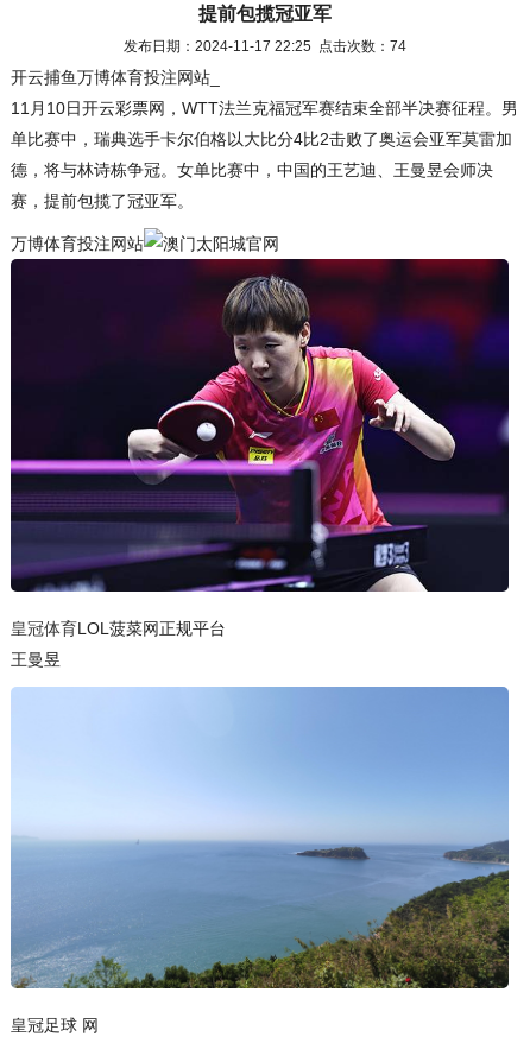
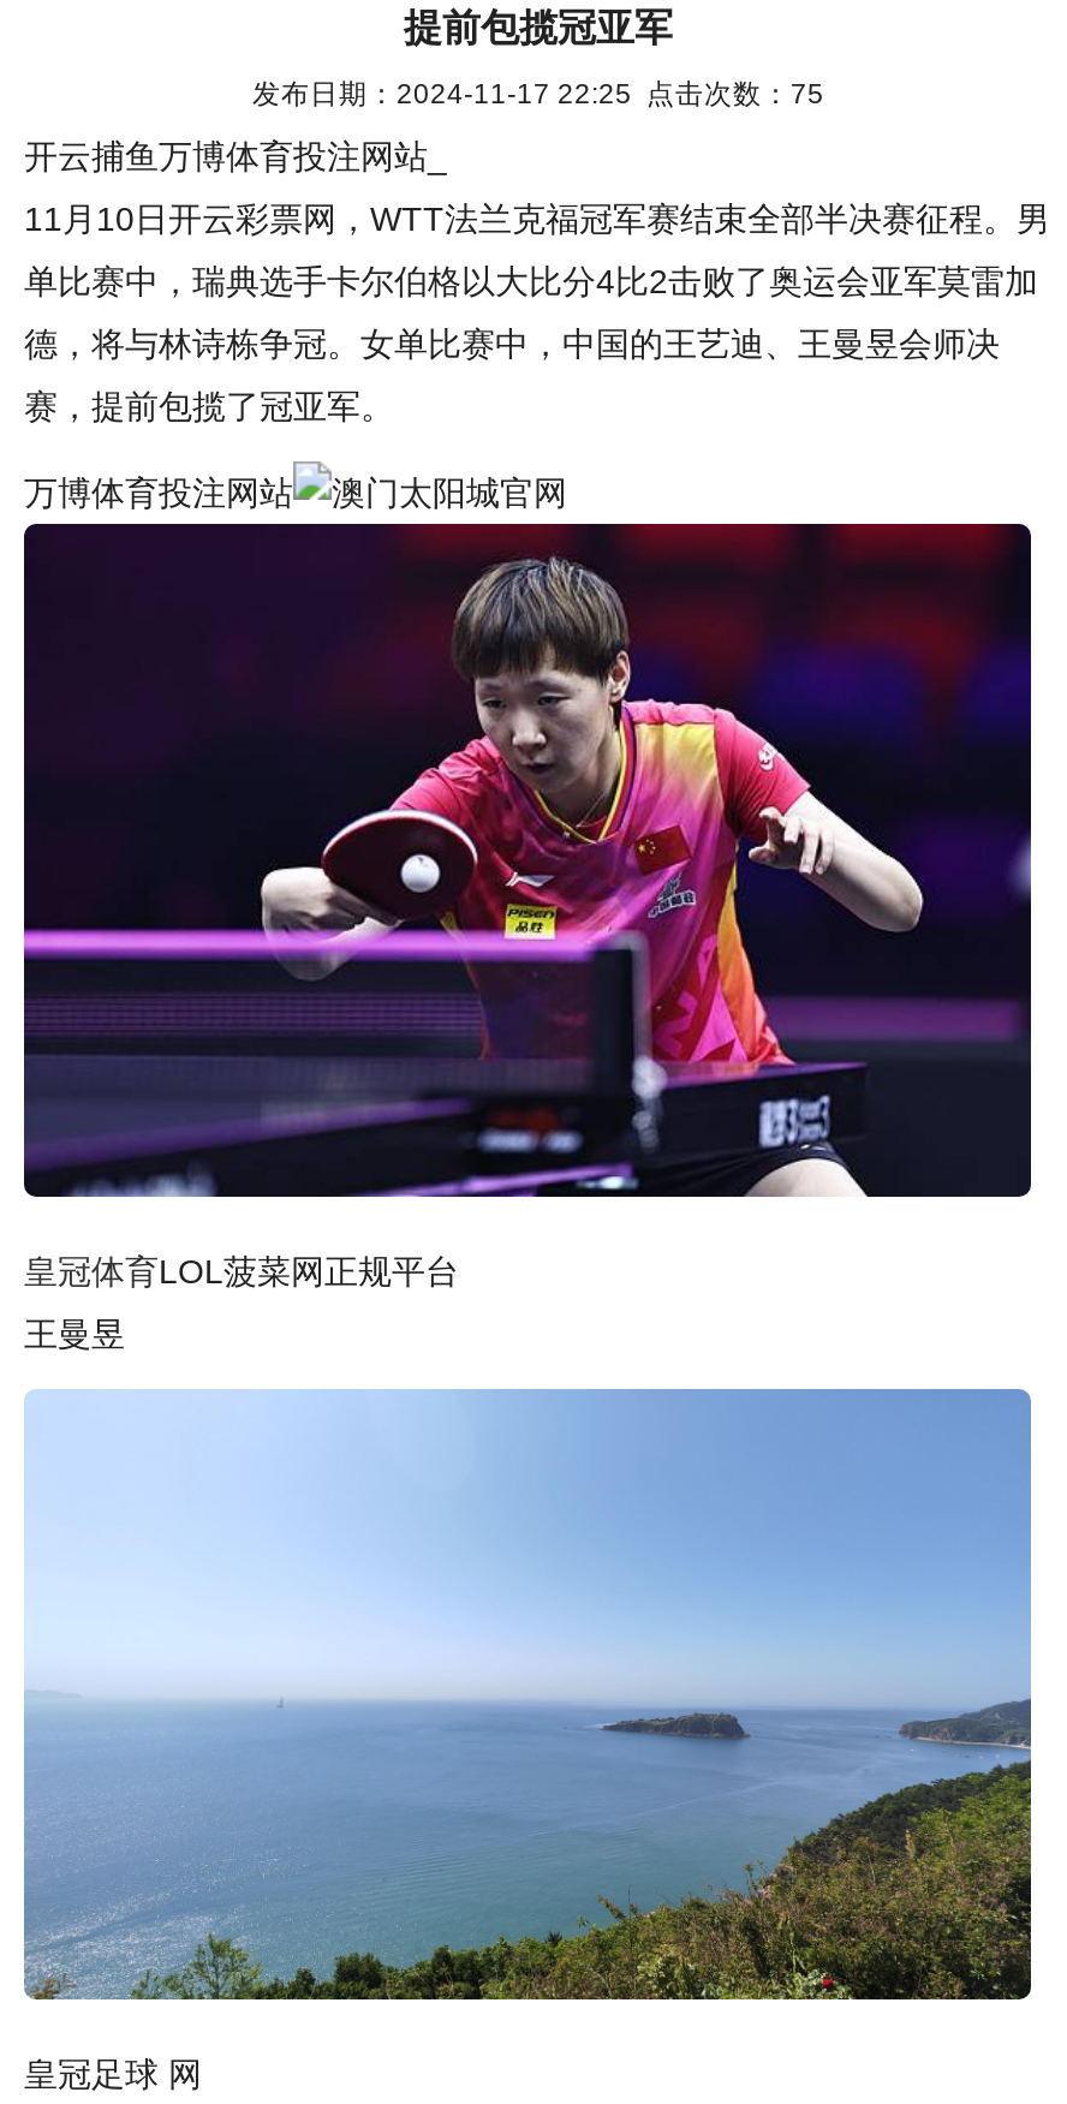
[124,38,406,53] 发布日期：2024-11-17 22:25 点击次数：74 -> [252,77,824,108] 发布日期：2024-11-17 22:25 点击次数：75

